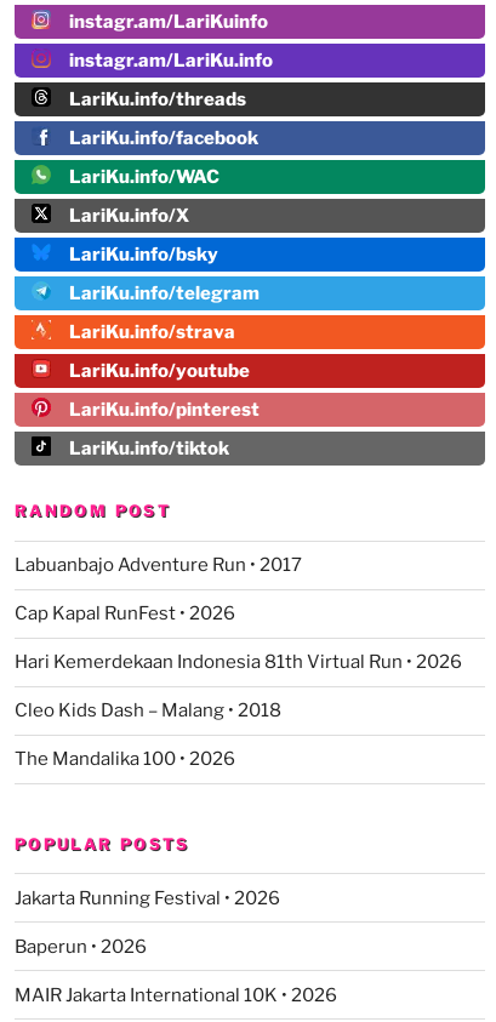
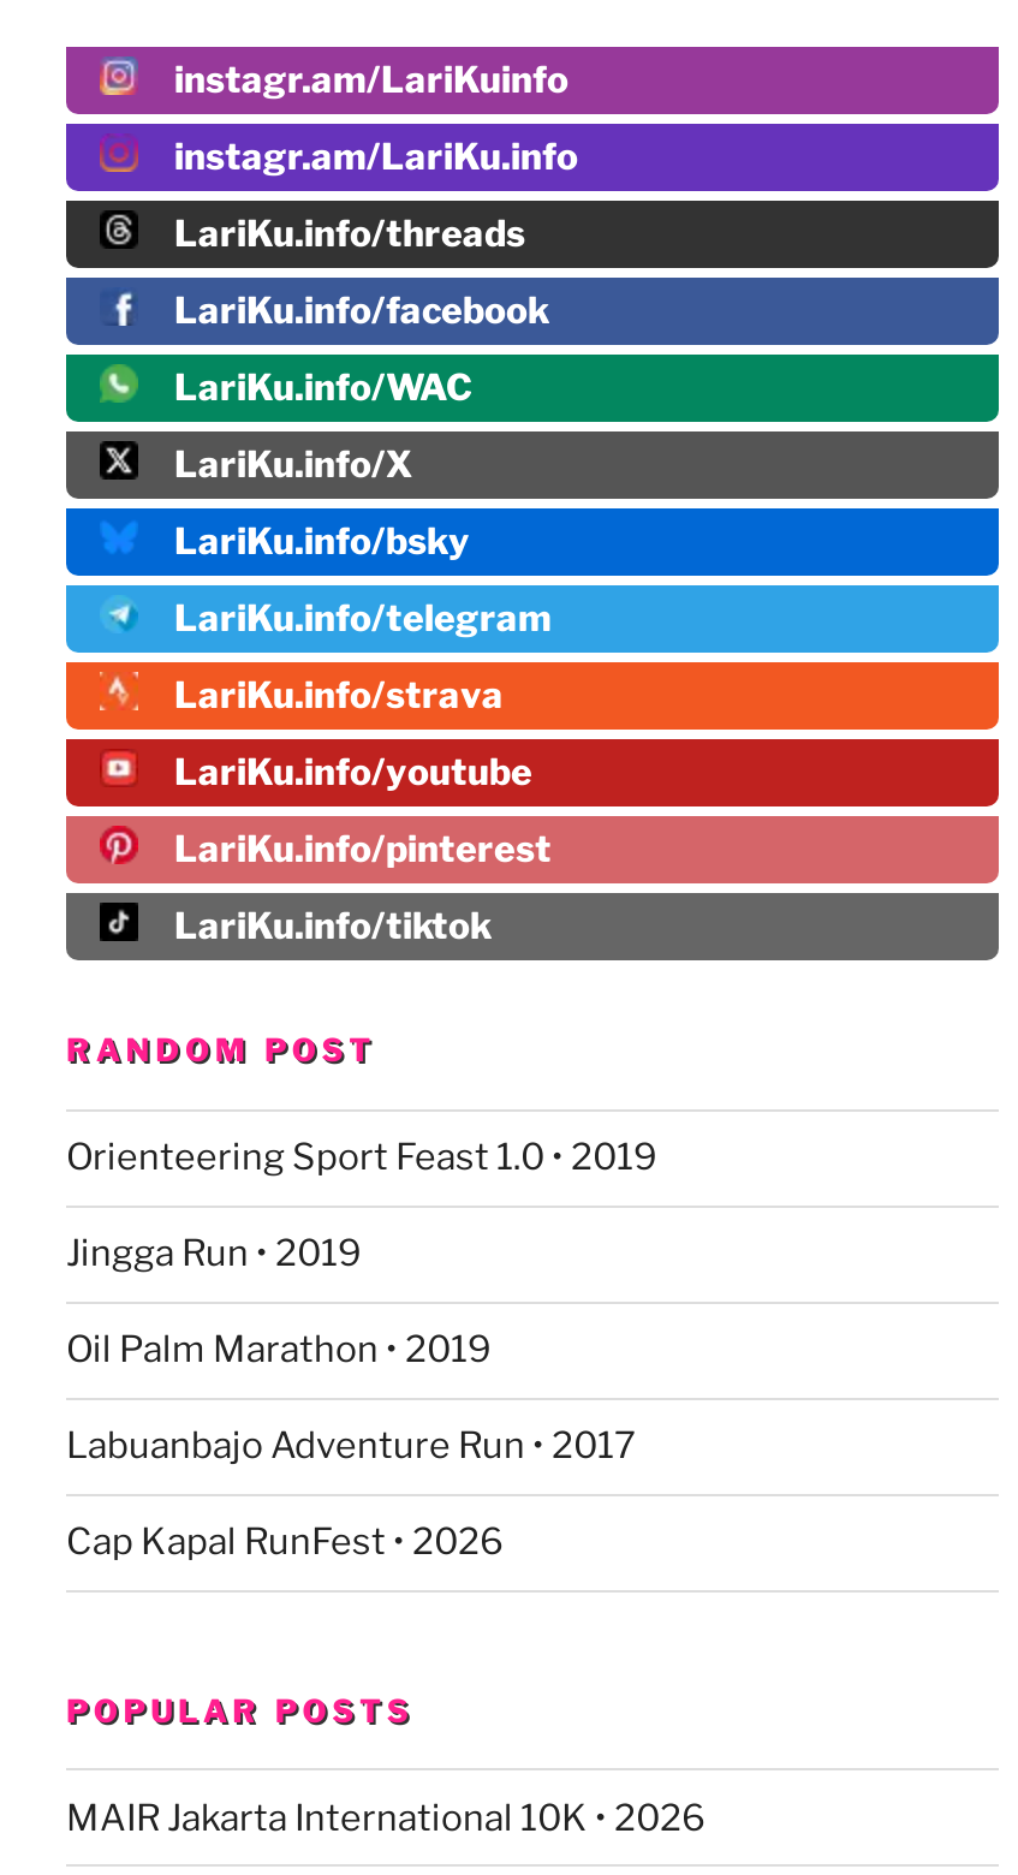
none -> [66,1136,657,1372] Orienteering Sport Feast 1.0 • 2019 | Jingga Run • 2019 | Oil Palm Marathon • 2019
moved [15,554,302,625] -> [66,1425,636,1564]: Labuanbajo Adventure Run • 2017 | Cap Kapal RunFest • 2026
[15,651,462,770] Hari Kemerdekaan Indonesia 81th Virtual Run • 2026 | Cleo Kids Dash – Malang • 2018 | The Mandalika 100 • 2026 -> none
[15,887,280,957] Jakarta Running Festival • 2026 | Baperun • 2026 -> none

